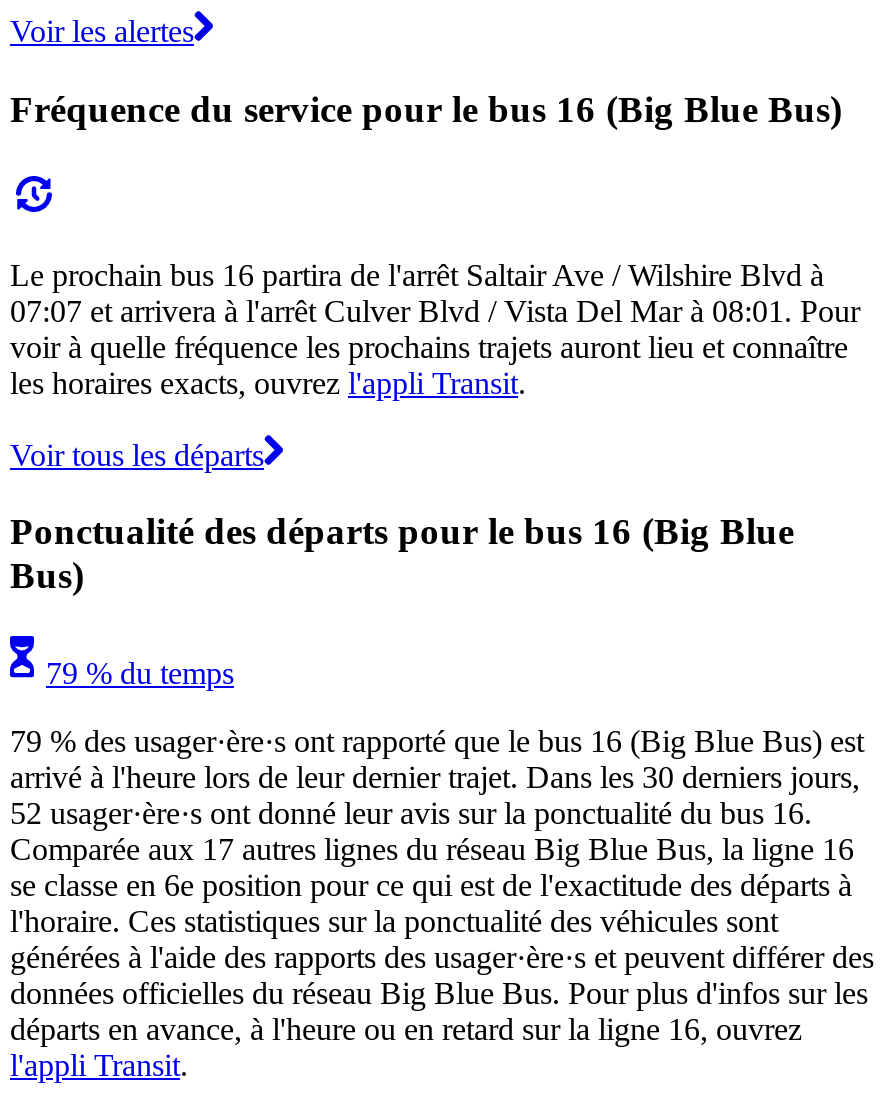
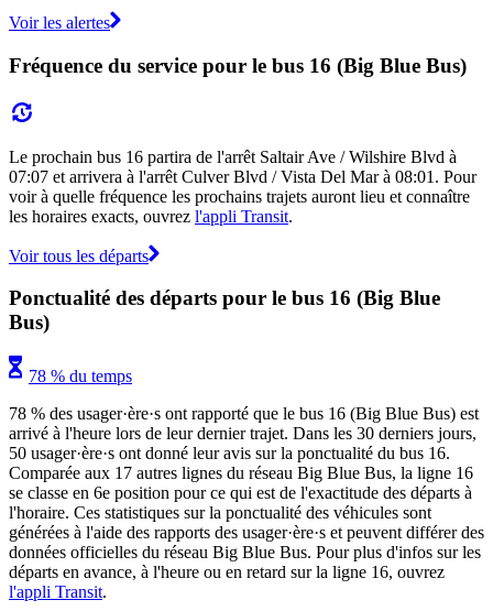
[46,656,234,690] 79 % du temps -> [29,367,132,385] 78 % du temps
[10,724,864,758] 79 % des usager·ère·s ont rapporté que le bus 16 (Big Blue Bus) est -> [9,404,479,423] 78 % des usager·ère·s ont rapporté que le bus 16 (Big Blue Bus) est
[10,796,812,830] 52 usager·ère·s ont donné leur avis sur la ponctualité du bus 16. -> [9,444,450,462] 50 usager·ère·s ont donné leur avis sur la ponctualité du bus 16.

